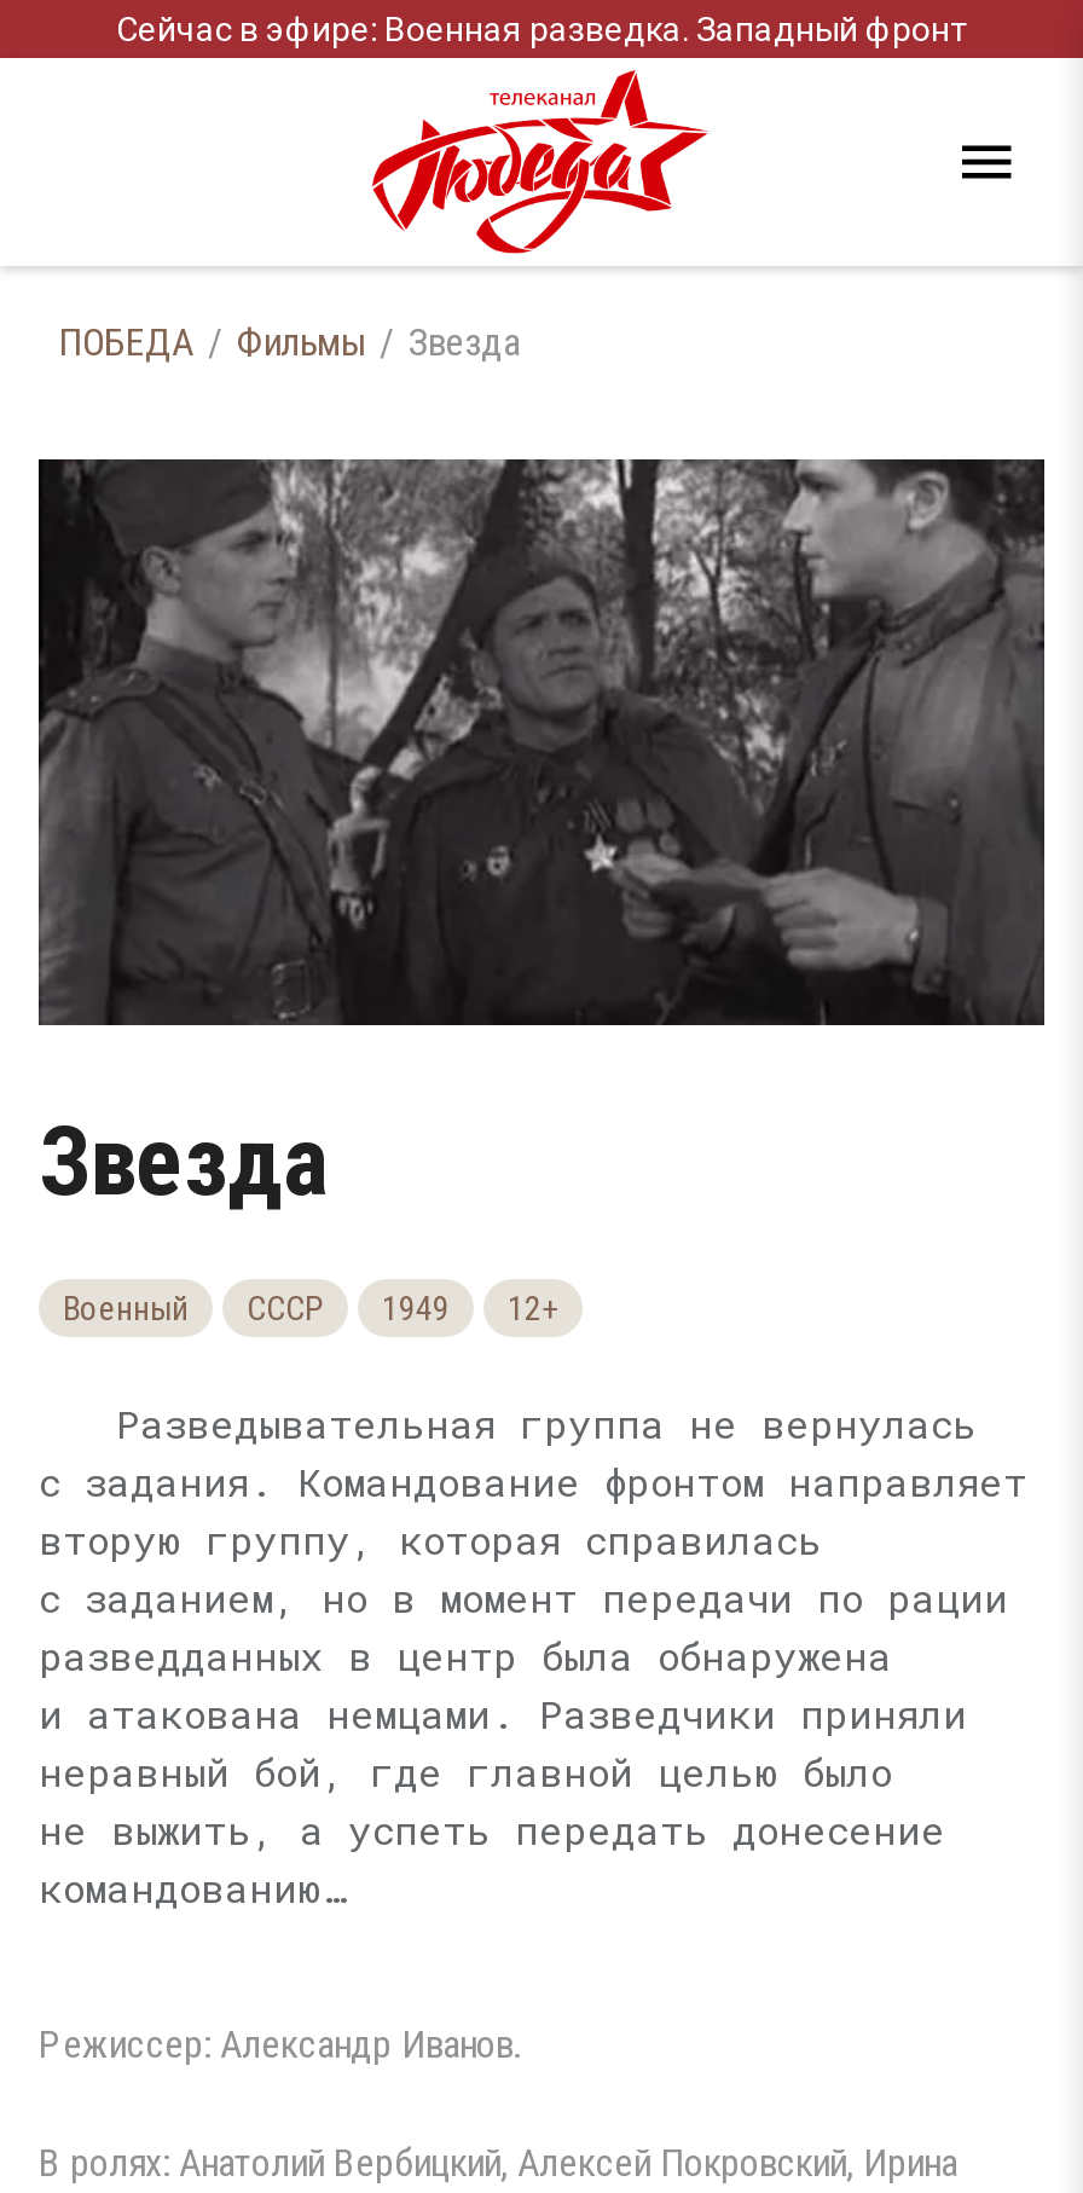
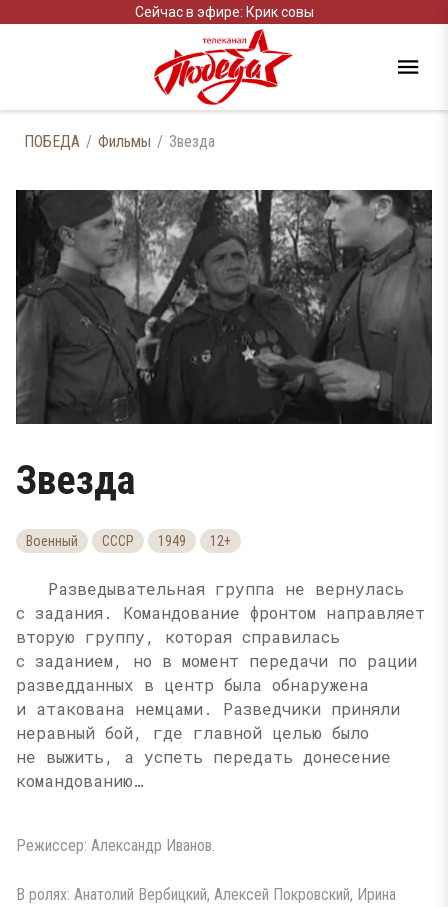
[116,10,967,48] Сейчас в эфире: Военная разведка. Западный фронт -> [134,4,313,20] Сейчас в эфире: Крик совы

